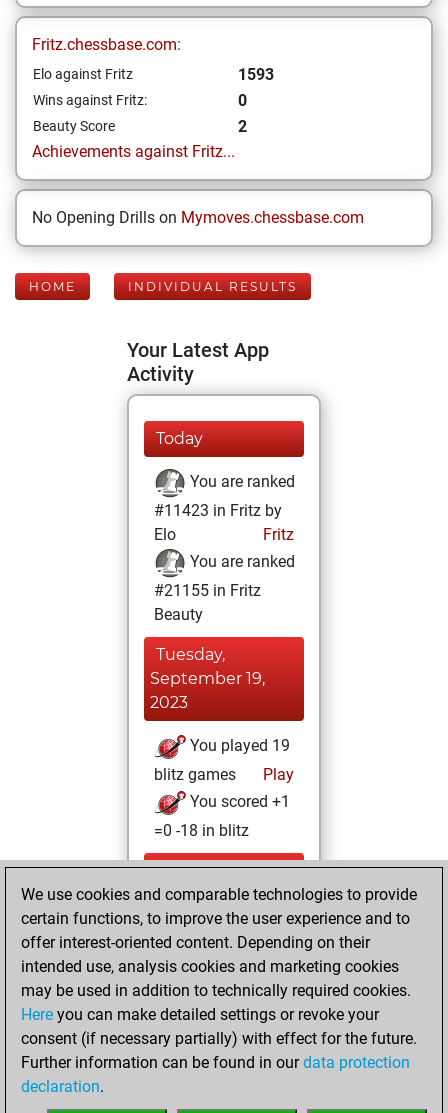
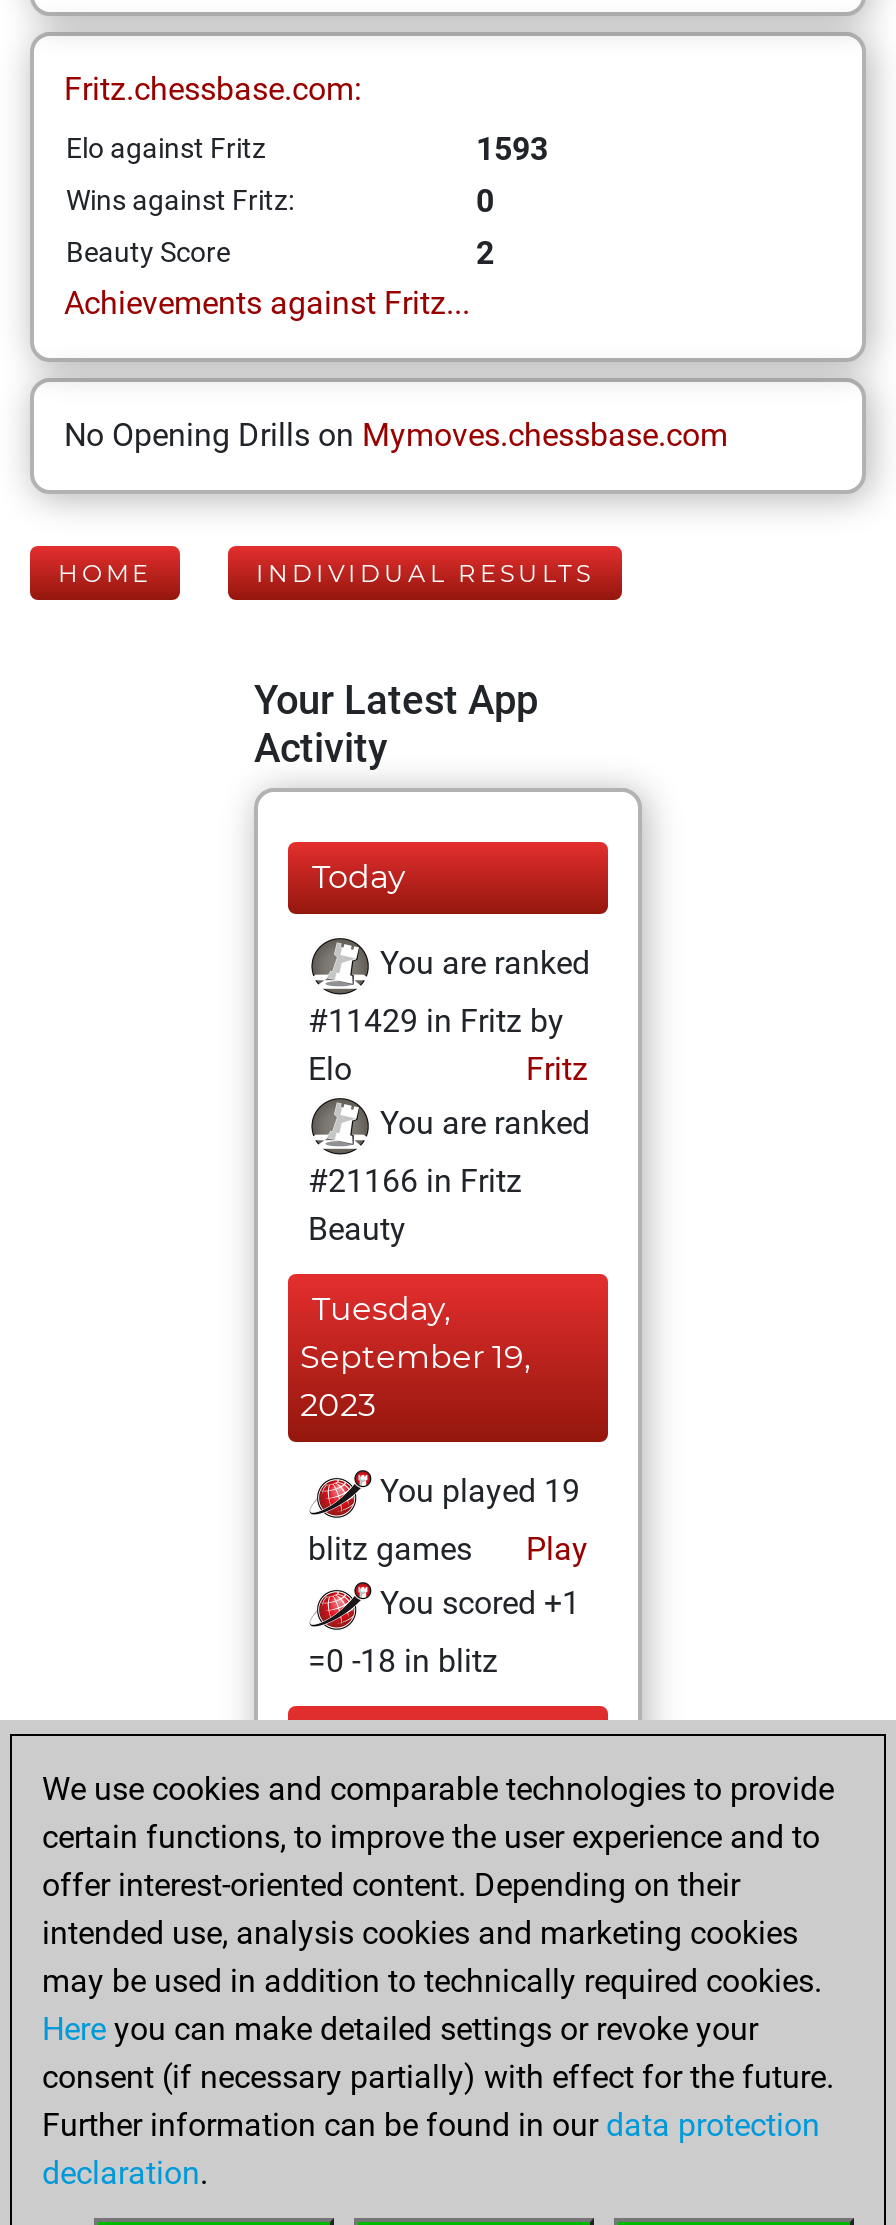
[154,501,282,520] #11423 in Fritz by -> [308,1002,564,1040] #11429 in Fritz by
[154,581,261,600] #21155 in Fritz -> [308,1162,522,1200] #21166 in Fritz

